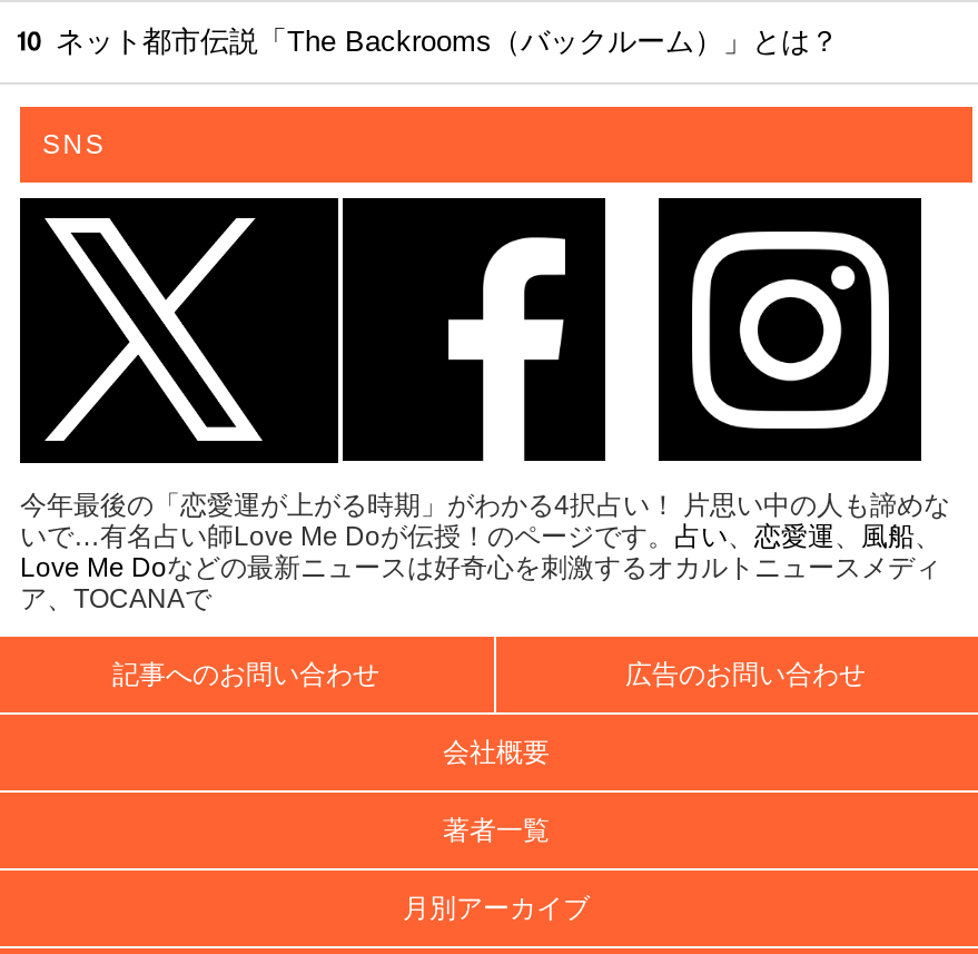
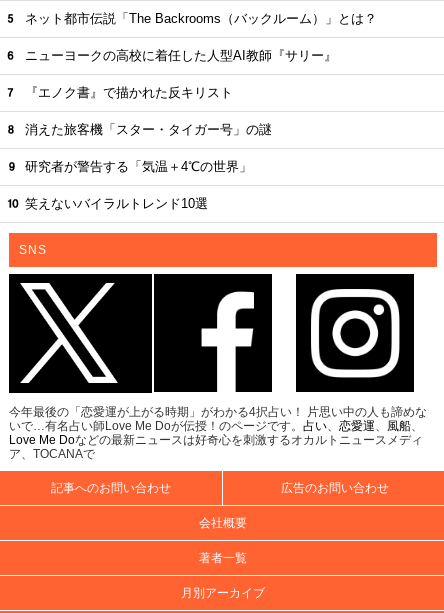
none -> [25,48,337,211] ニューヨークの高校に着任した人型AI教師『サリー』 | 『エノク書』で描かれた反キリスト | 消えた旅客機「スター・タイガー号」の謎 | 研究者が警告する「気温＋4℃の世界」 | 笑えないバイラルトレンド10選

